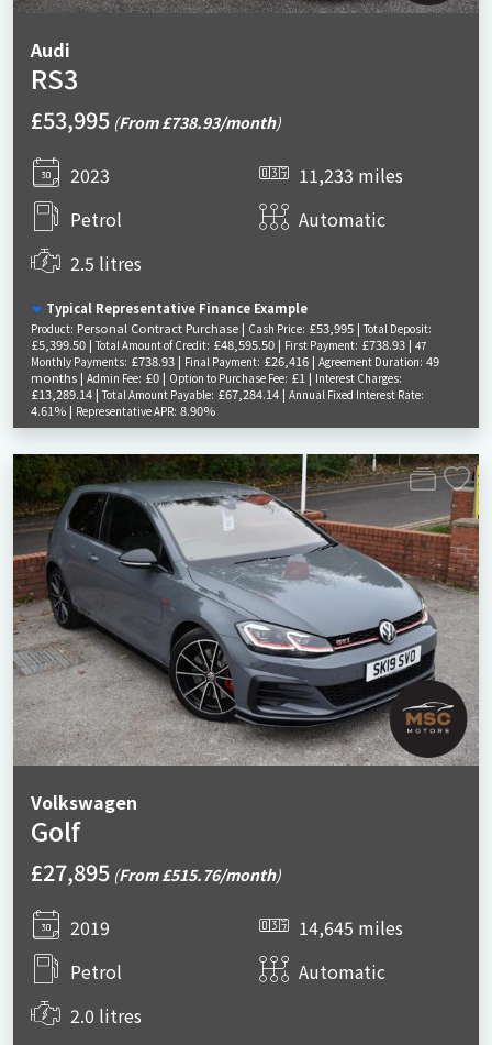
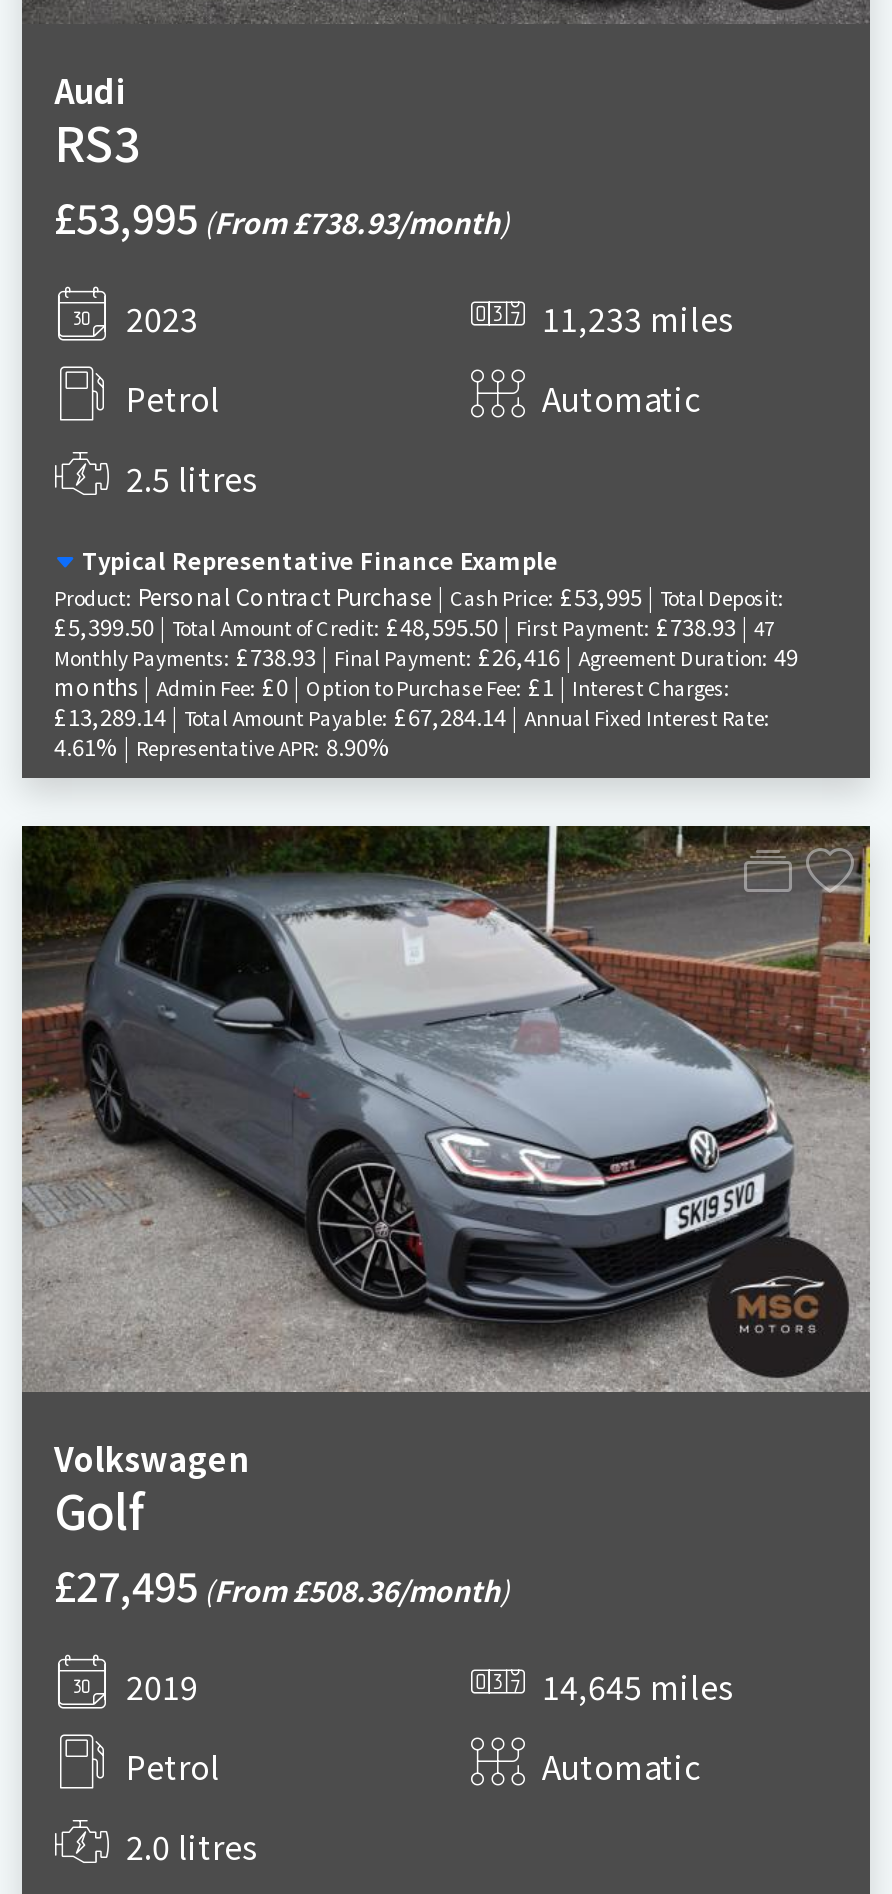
[31,856,281,888] £27,895 (From £515.76/month) -> [54,1556,510,1614] £27,495 (From £508.36/month)

